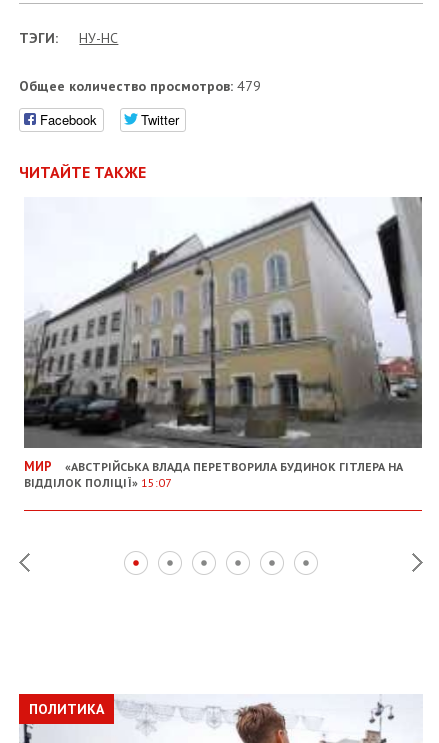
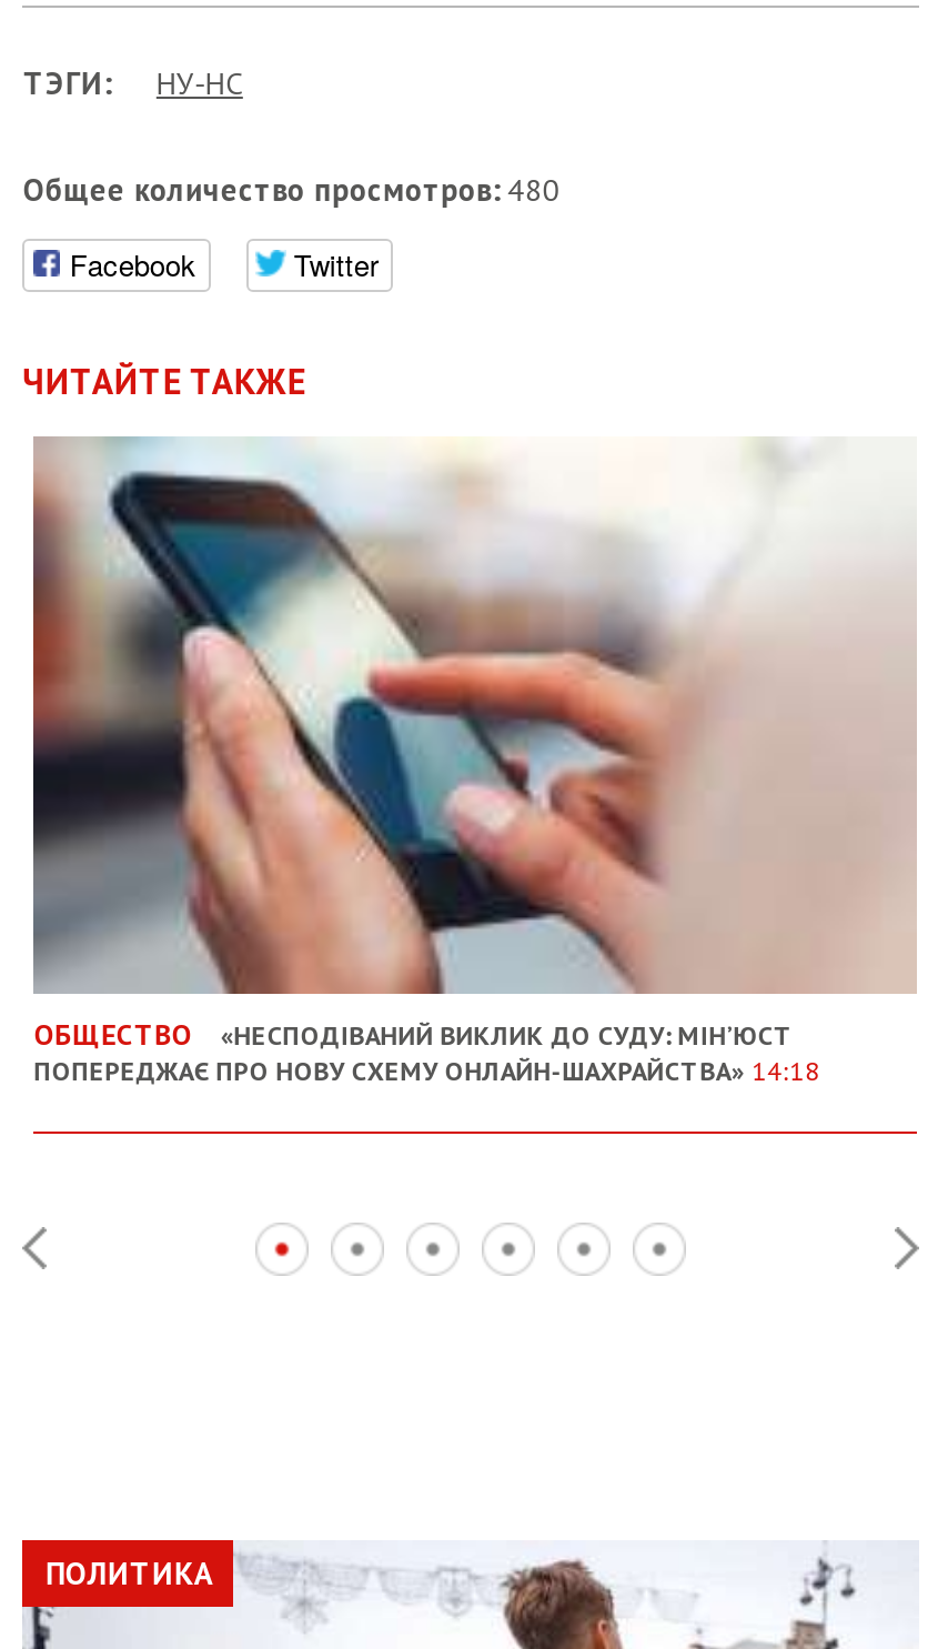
[19,77,261,95] Общее количество просмотров: 479 -> [23,171,560,211] Общее количество просмотров: 480
[23,196,423,490] [image] | МИР | «АВСТРІЙСЬКА ВЛАДА ПЕРЕТВОРИЛА БУДИНОК ГІТЛЕРА НА | ВІДДІЛОК ПОЛІЦІЇ» 15:07 -> [31,436,917,1087] [image] | ОБЩЕСТВО | «НЕСПОДІВАНИЙ ВИКЛИК ДО СУДУ: МІНʼЮСТ | ПОПЕРЕДЖАЄ ПРО НОВУ СХЕМУ ОНЛАЙН-ШАХРАЙСТВА» 14:18

